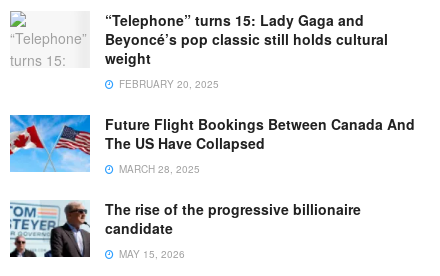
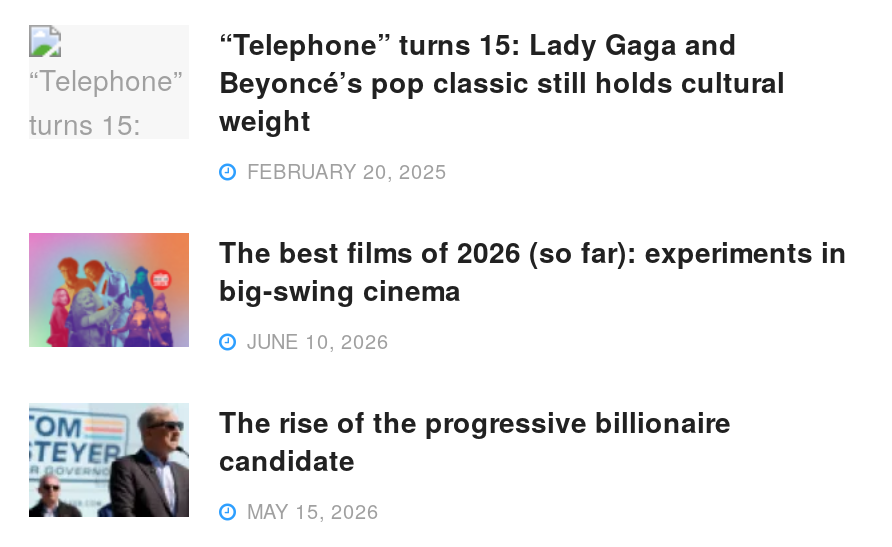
[9,114,415,176] [image] | Future Flight Bookings Between Canada And | The US Have Collapsed | MARCH 28, 2025 -> [27,231,847,355] [image] | The best films of 2026 (so far): experiments in | big-swing cinema | JUNE 10, 2026

